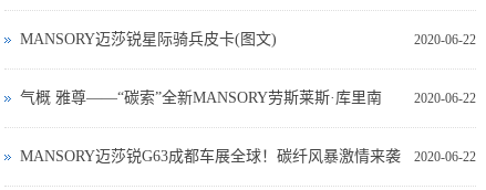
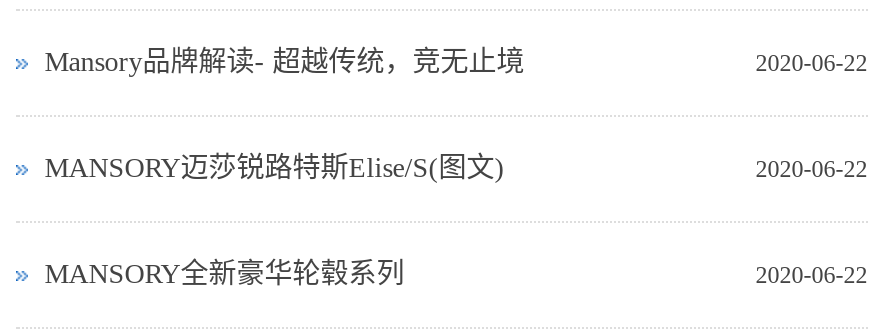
[20,31,277,47] MANSORY迈莎锐星际骑兵皮卡(图文) -> [44,47,524,77] Mansory品牌解读- 超越传统，竞无止境
[20,89,382,106] 气概 雅尊——“碳索”全新MANSORY劳斯莱斯·库里南 -> [44,153,504,183] MANSORY迈莎锐路特斯Elise/S(图文)
[20,148,401,165] MANSORY迈莎锐G63成都车展全球！碳纤风暴激情来袭 -> [44,259,404,289] MANSORY全新豪华轮毂系列

